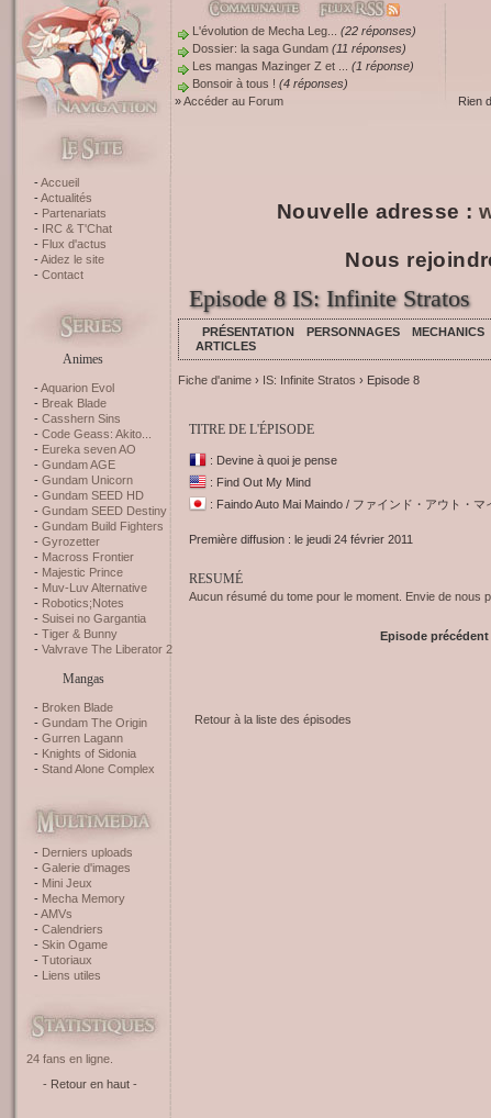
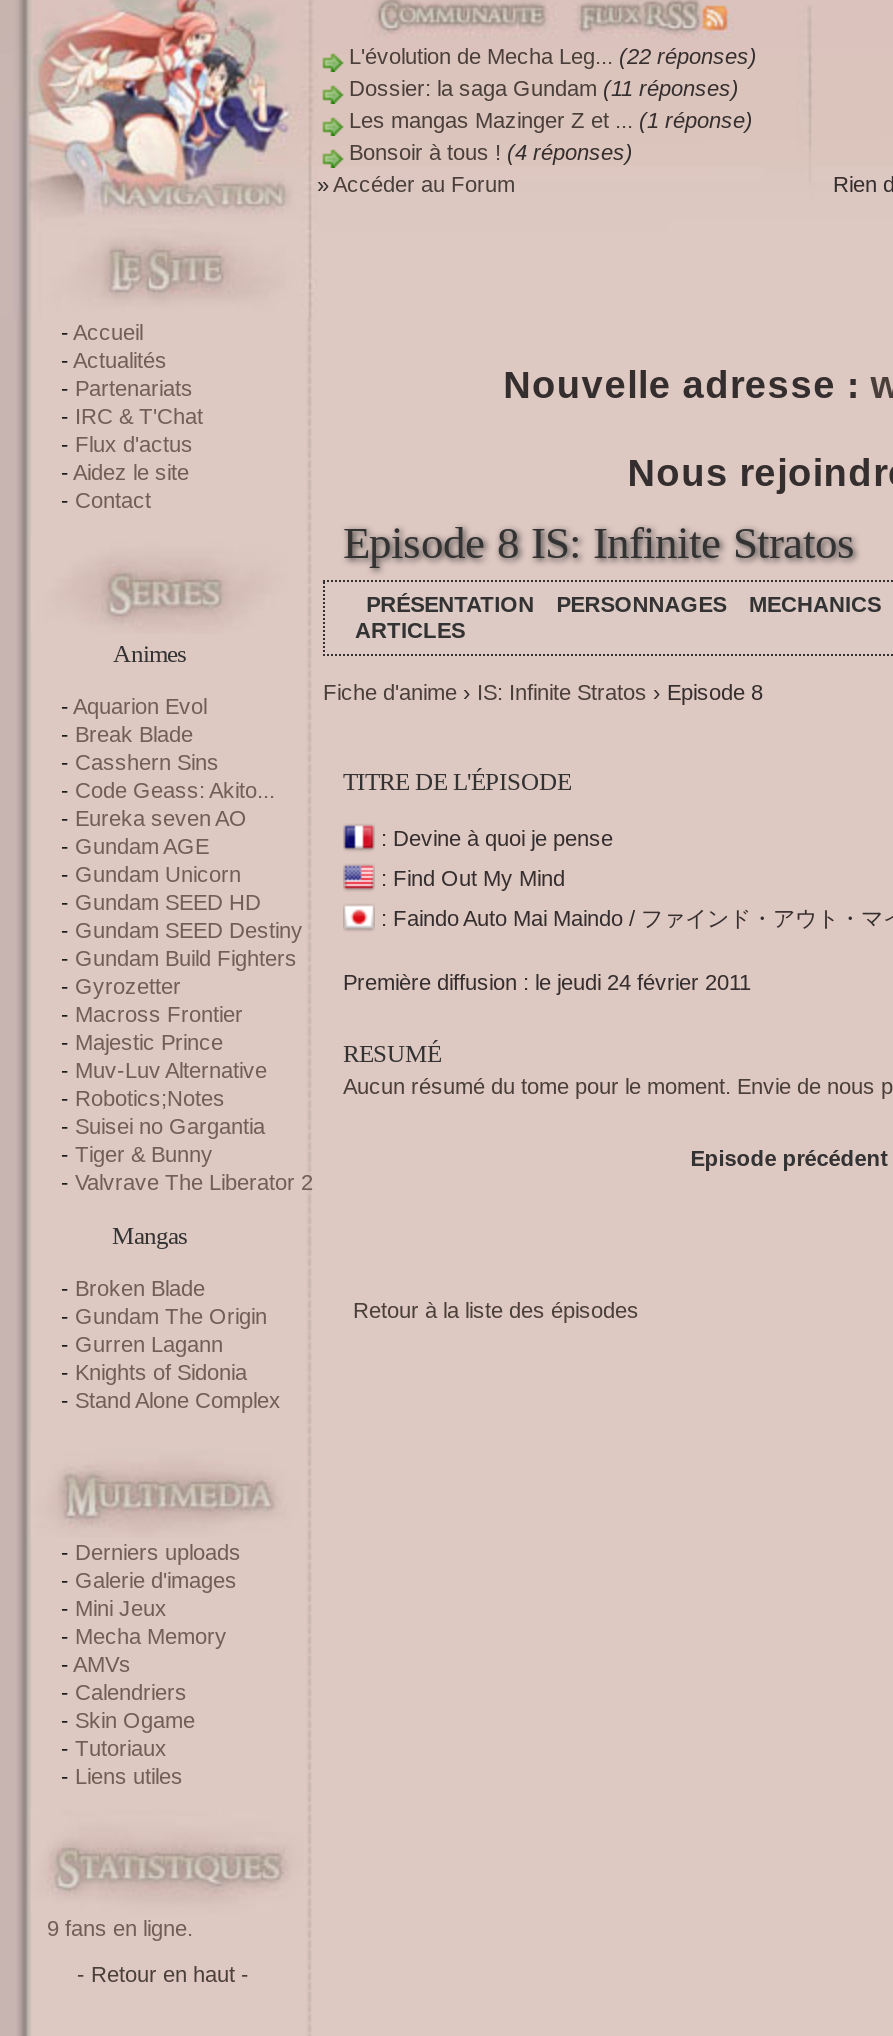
[26,1052,113,1065] 24 fans en ligne. -> [47,1916,193,1940] 9 fans en ligne.

